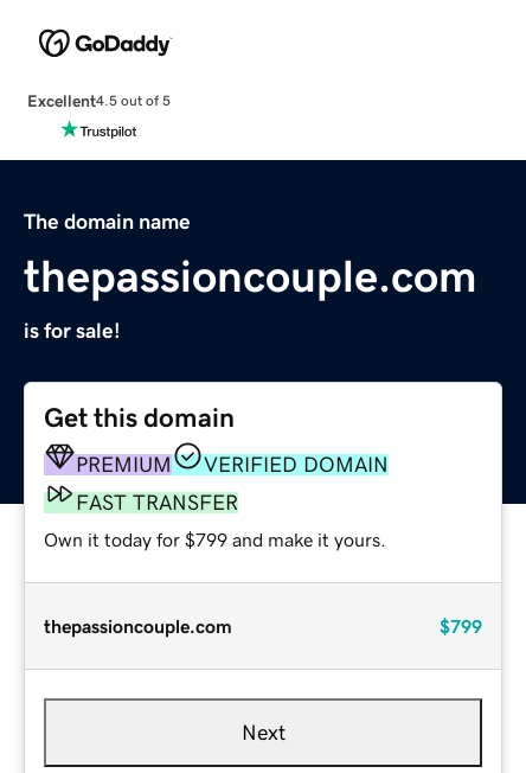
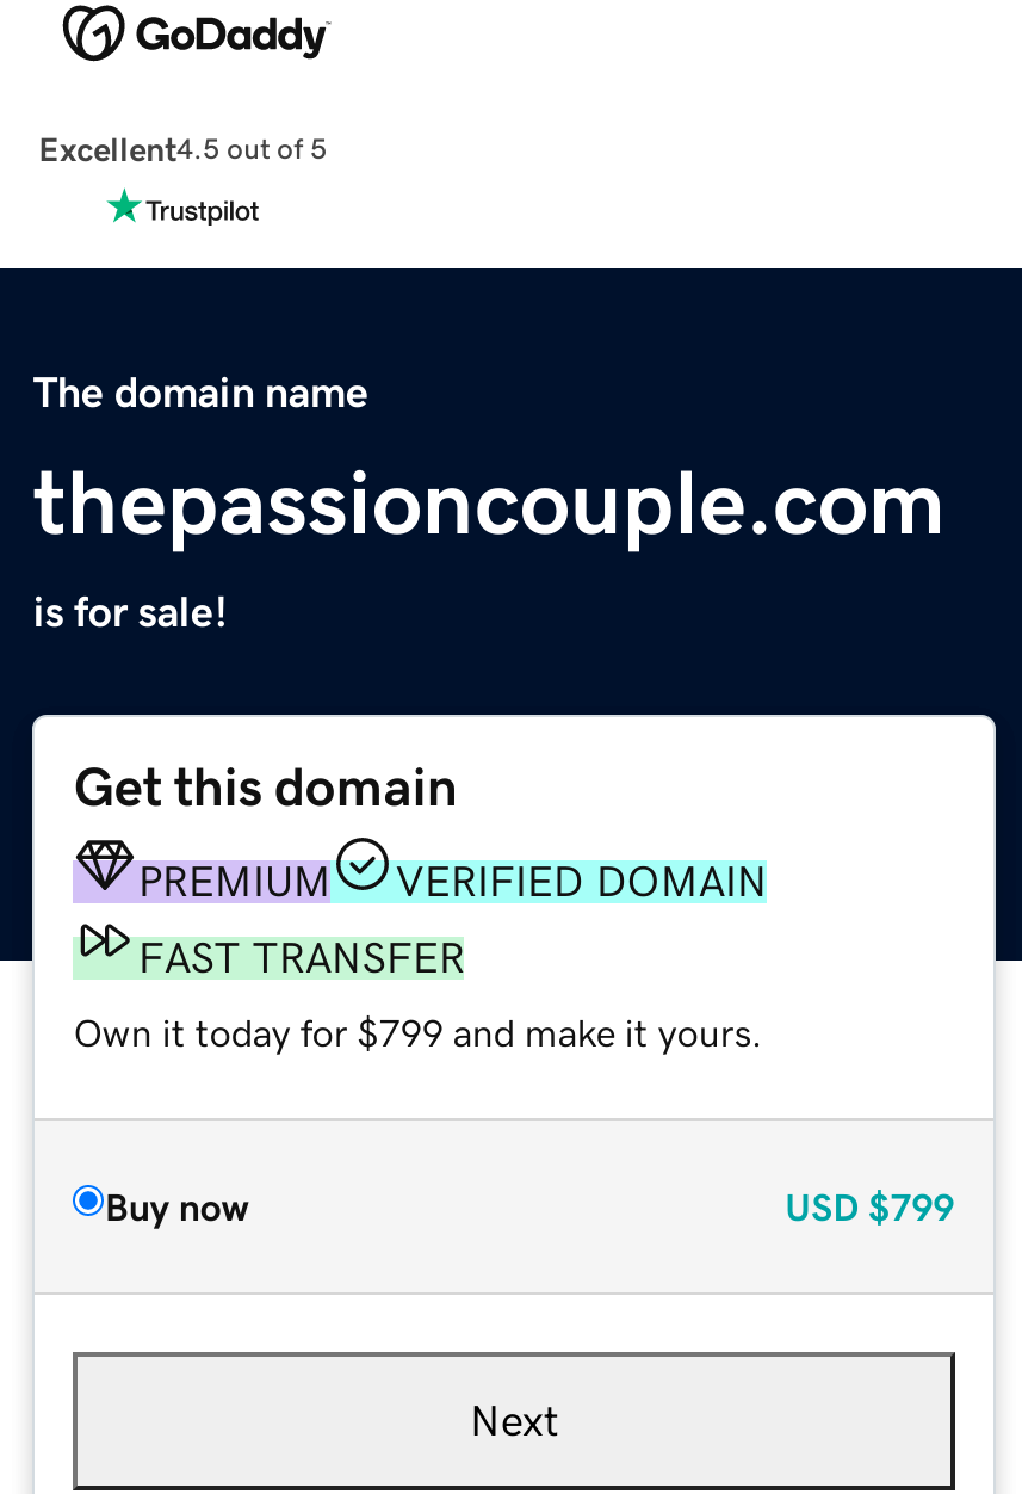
[44,616,482,635] thepassioncouple.com | $799 -> [105,1186,954,1225] Buy now | USD $799

